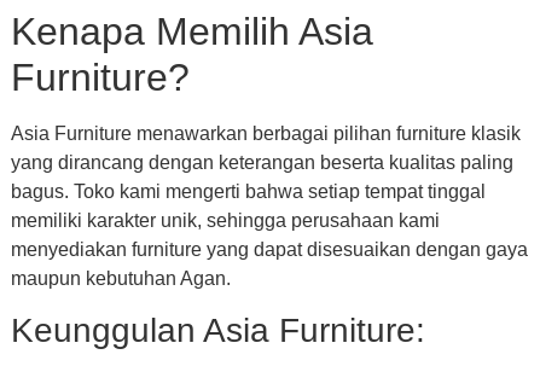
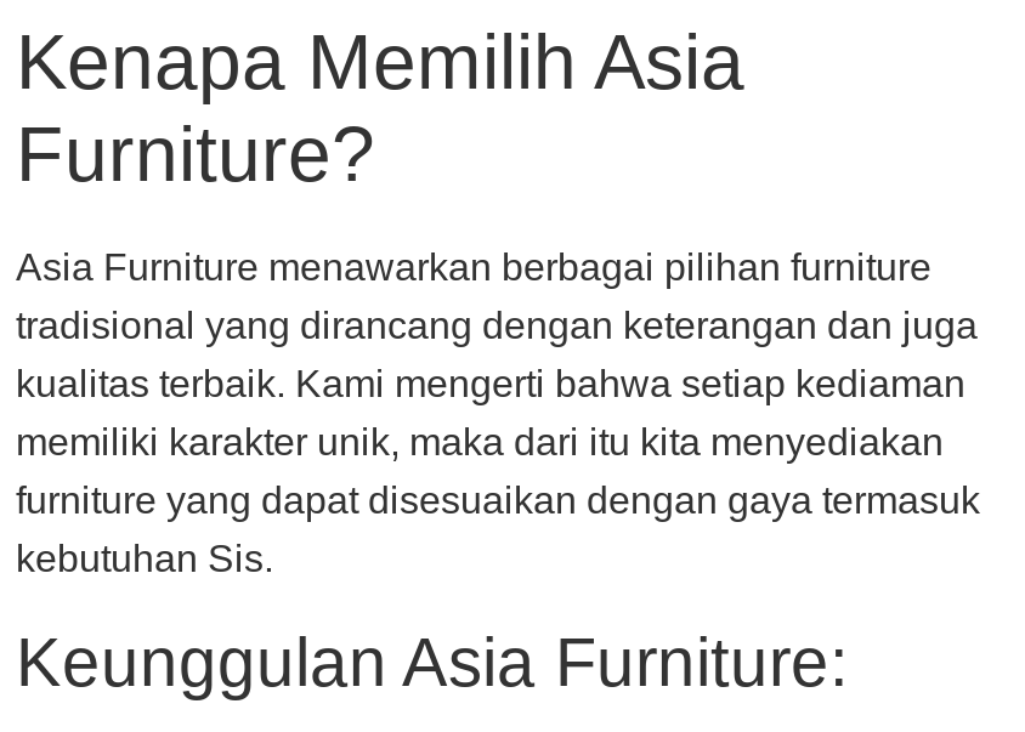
[11,123,528,288] Asia Furniture menawarkan berbagai pilihan furniture klasik | yang dirancang dengan keterangan beserta kualitas paling | bagus. Toko kami mengerti bahwa setiap tempat tinggal | memiliki karakter unik, sehingga perusahaan kami | menyediakan furniture yang dapat disesuaikan dengan gaya | maupun kebutuhan Agan. -> [16,245,980,578] Asia Furniture menawarkan berbagai pilihan furniture | tradisional yang dirancang dengan keterangan dan juga | kualitas terbaik. Kami mengerti bahwa setiap kediaman | memiliki karakter unik, maka dari itu kita menyediakan | furniture yang dapat disesuaikan dengan gaya termasuk | kebutuhan Sis.

